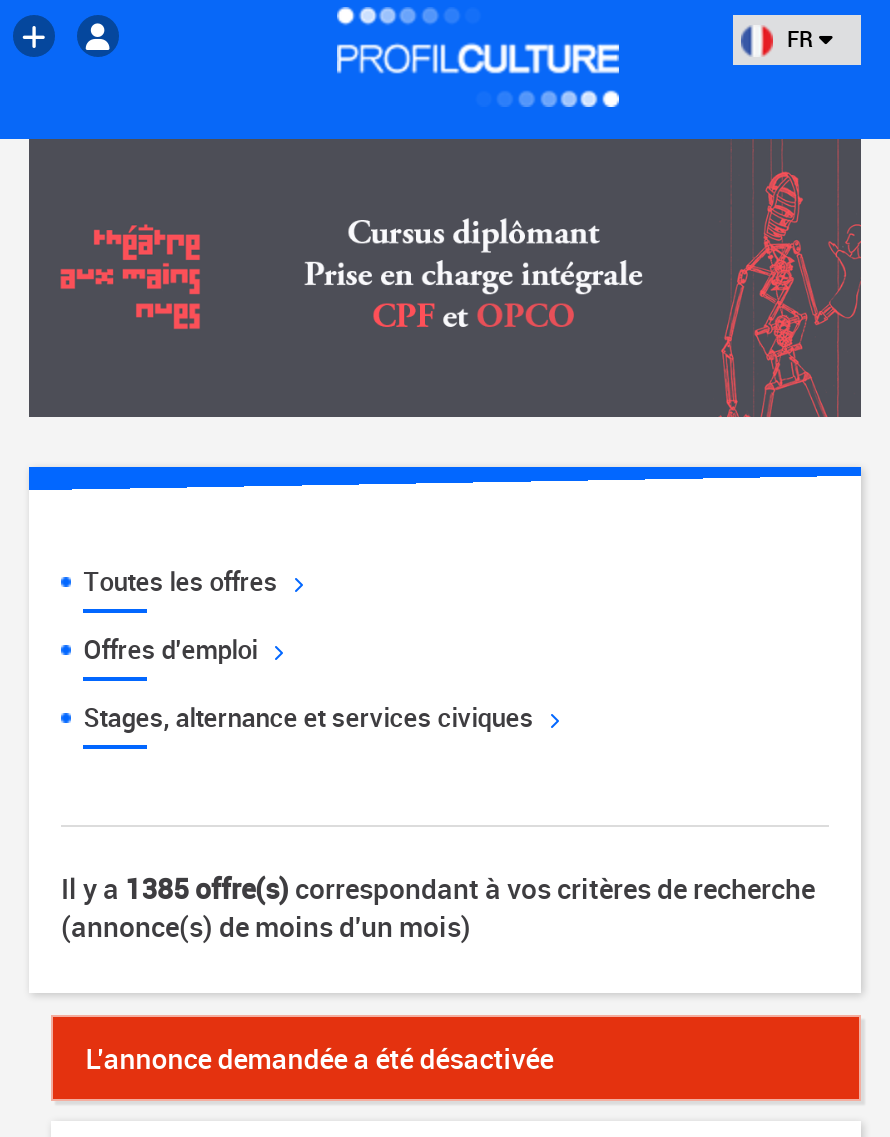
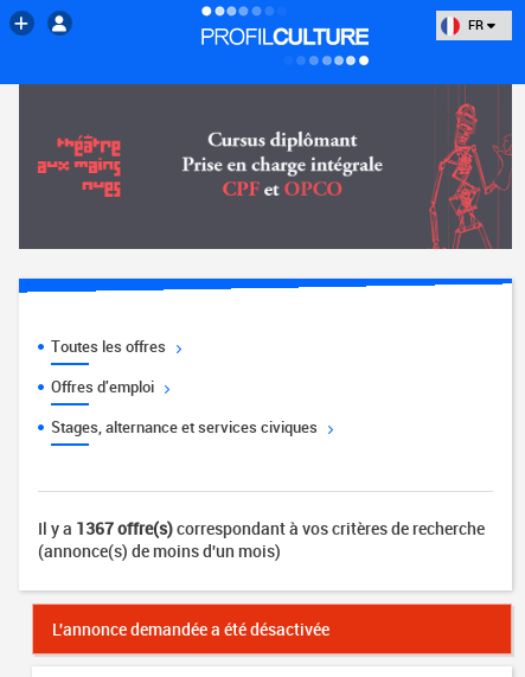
[61,868,815,906] Il y a 1385 offre(s) correspondant à vos critères de recherche -> [38,517,485,539] Il y a 1367 offre(s) correspondant à vos critères de recherche

